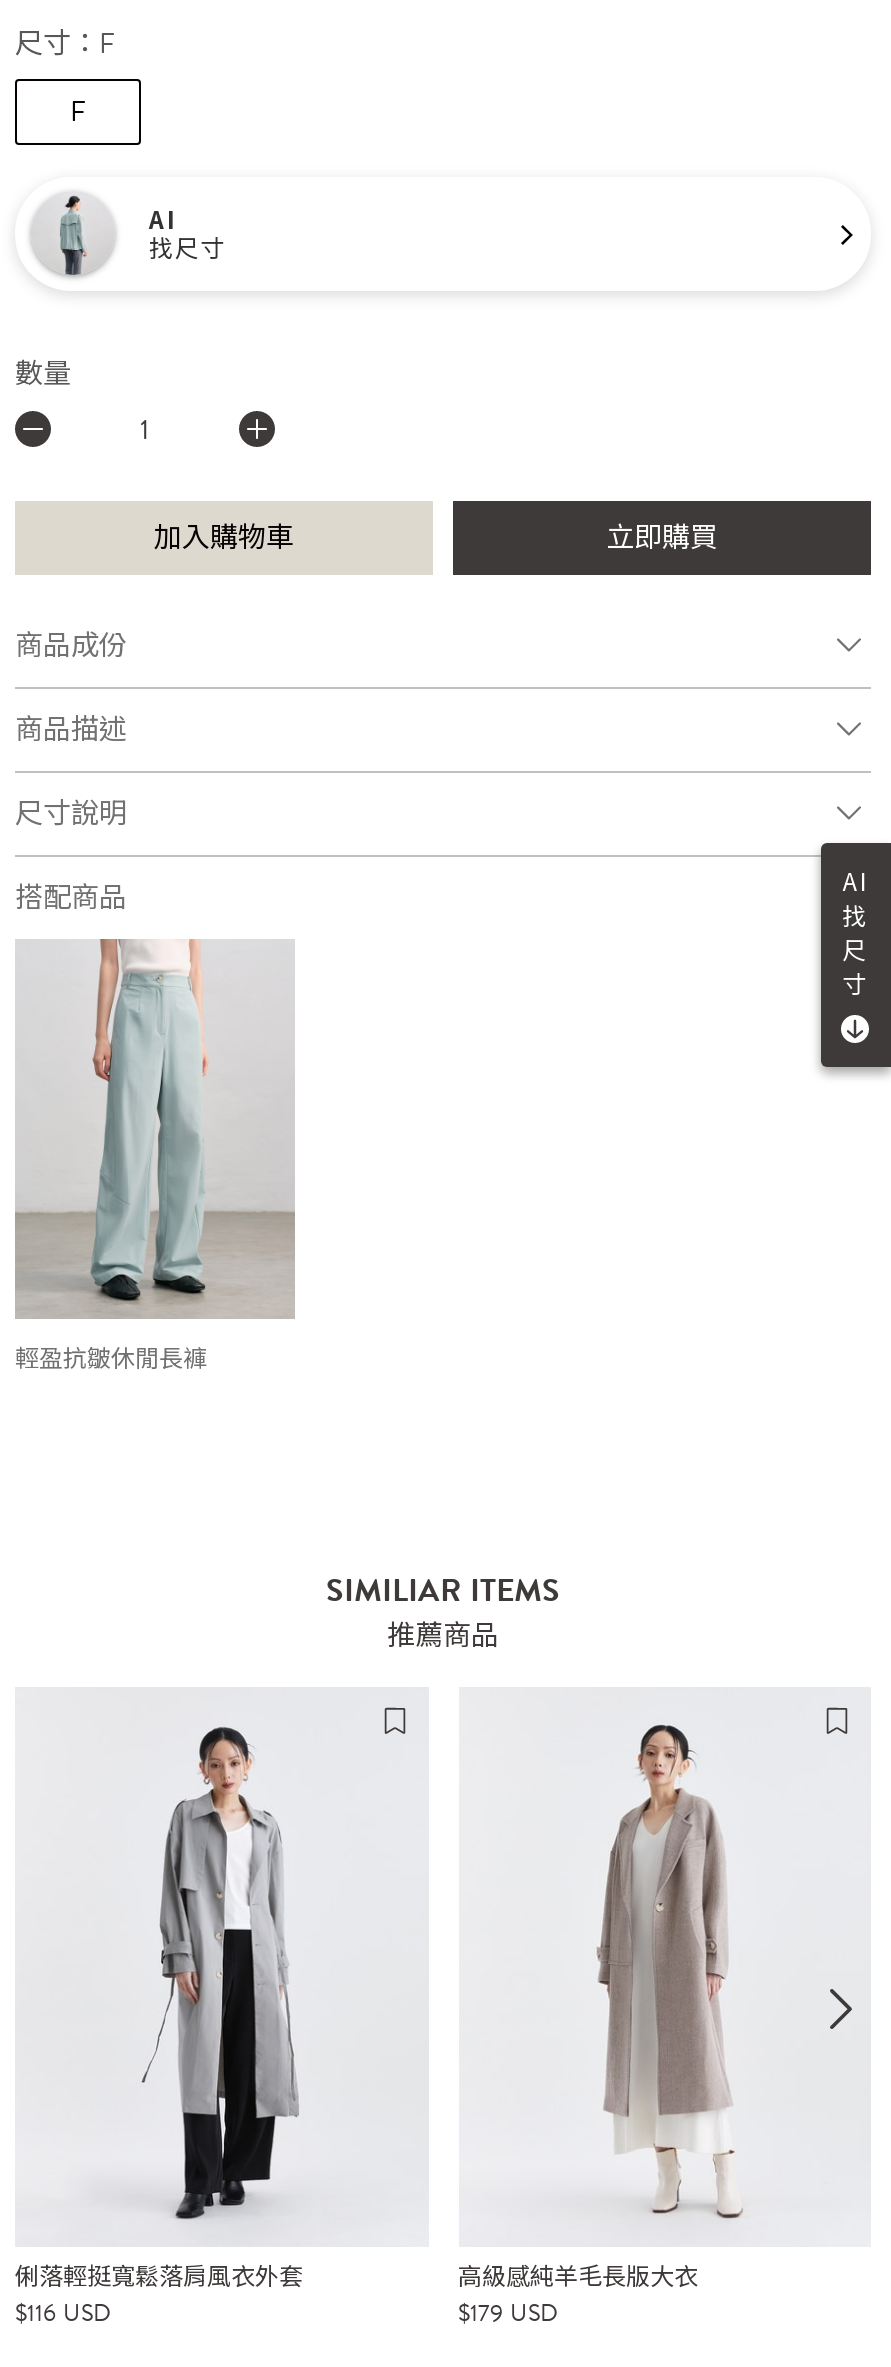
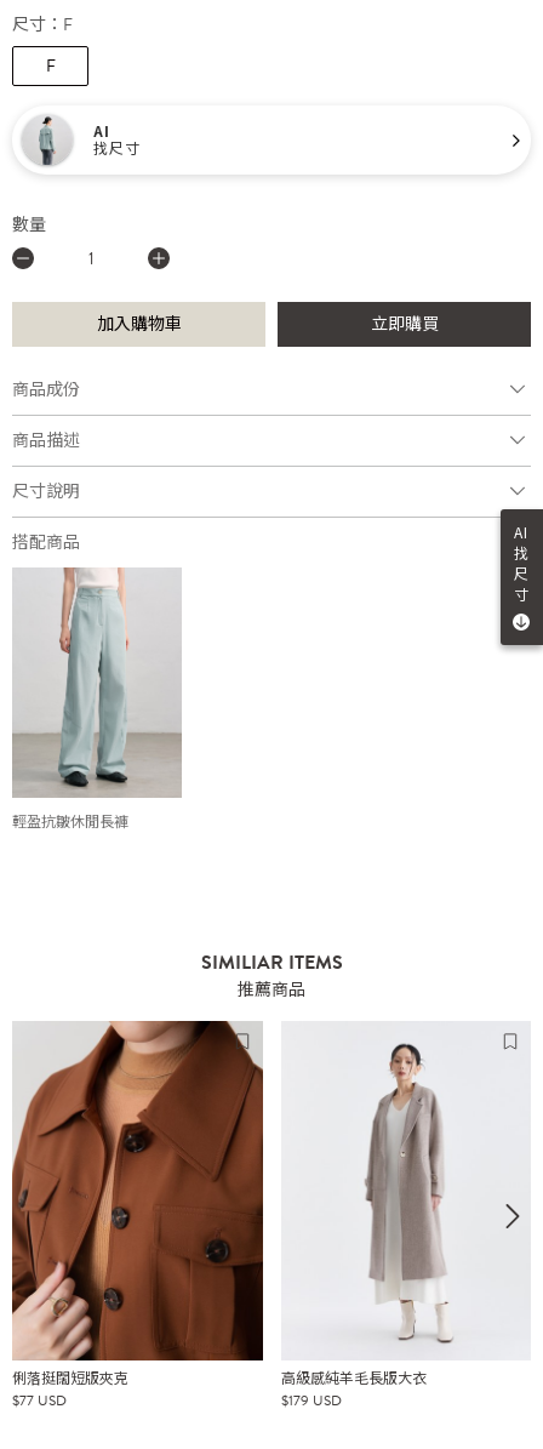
[15,1687,429,2331] [image] | 俐落輕挺寬鬆落肩風衣外套 | $116 USD -> [11,1020,264,1412] [image] | 俐落挺闊短版夾克 | $77 USD

